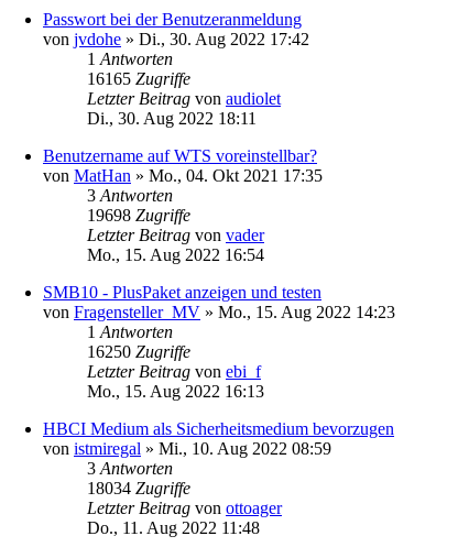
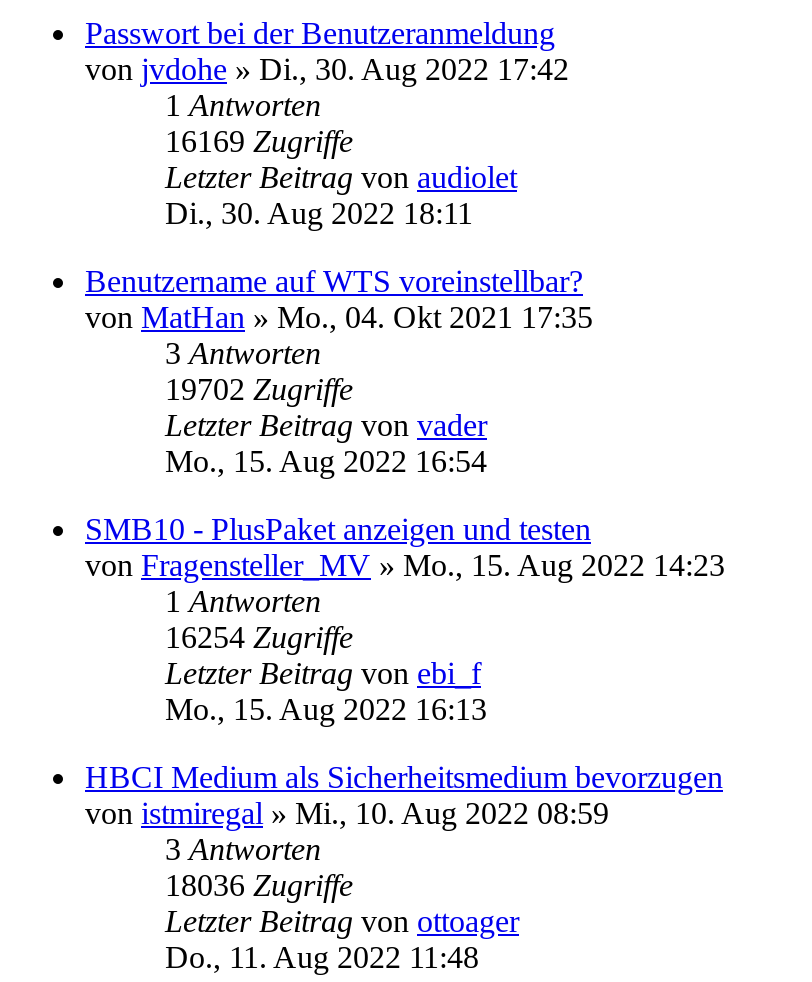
[87,69,190,88] 16165 Zugriffe -> [165,124,353,158] 16169 Zugriffe
[87,206,190,224] 19698 Zugriffe -> [165,372,353,406] 19702 Zugriffe
[87,342,190,361] 16250 Zugriffe -> [165,620,353,654] 16254 Zugriffe
[87,479,190,497] 18034 Zugriffe -> [165,868,353,902] 18036 Zugriffe

